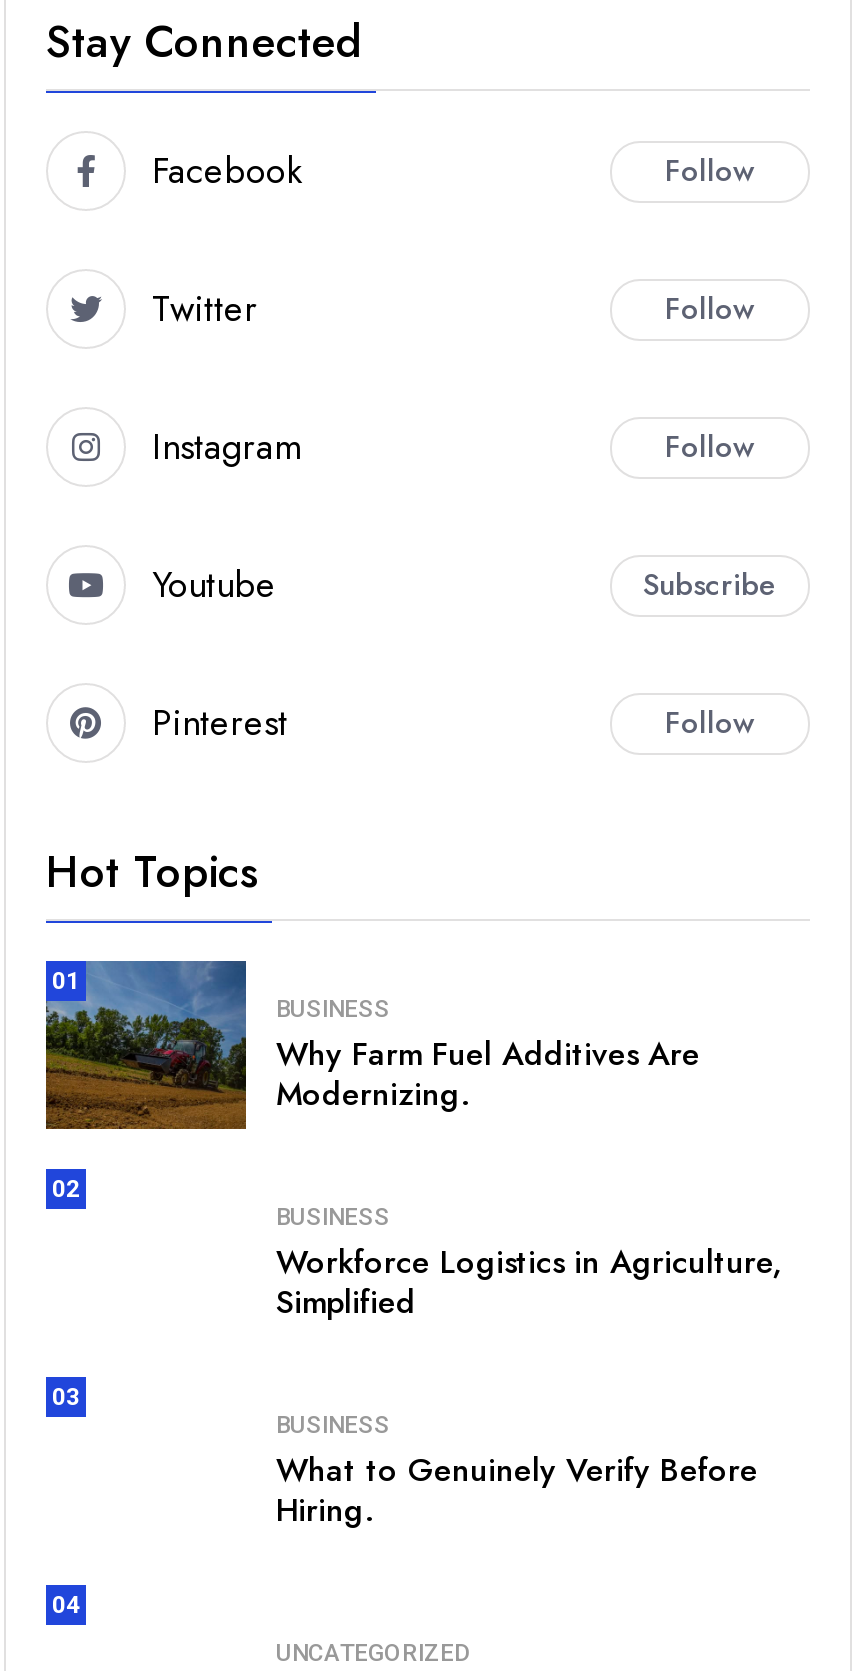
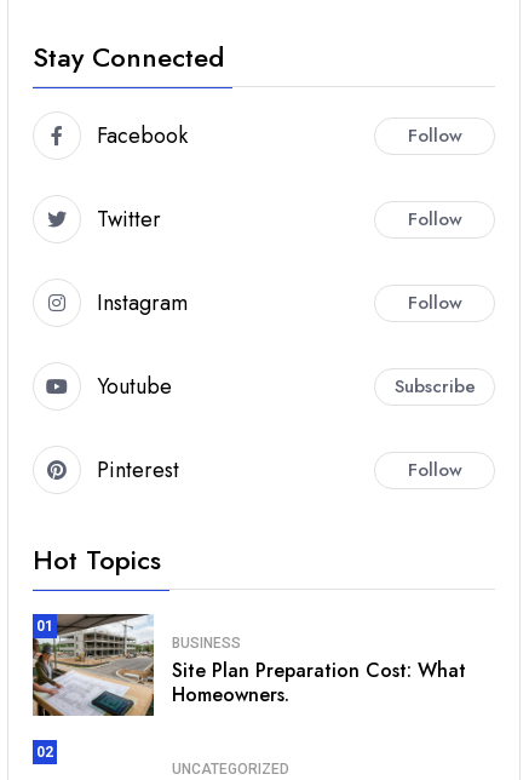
[44,959,700,1131] [image] | Why Farm Fuel Additives Are | Modernizing. -> [31,613,466,717] [image] | Site Plan Preparation Cost: What | Homeowners.
[52,1202,782,1618] BUSINESS | Workforce Logistics in Agriculture, | Simplified | 03 | BUSINESS | What to Genuinely Verify Before | Hiring. | 04 -> none

